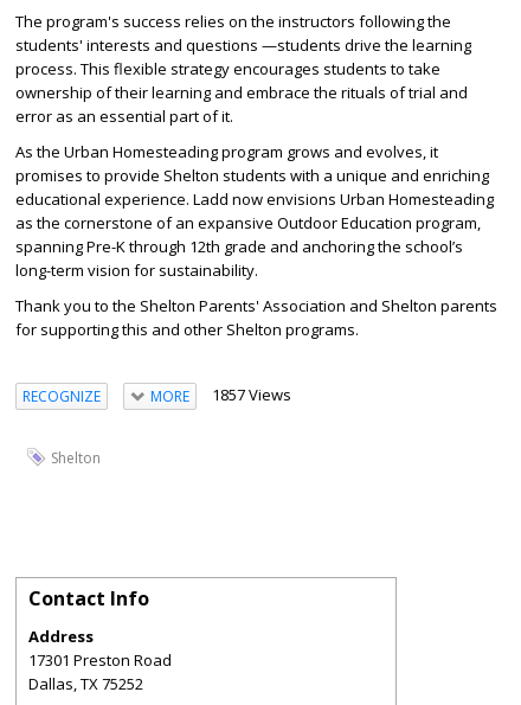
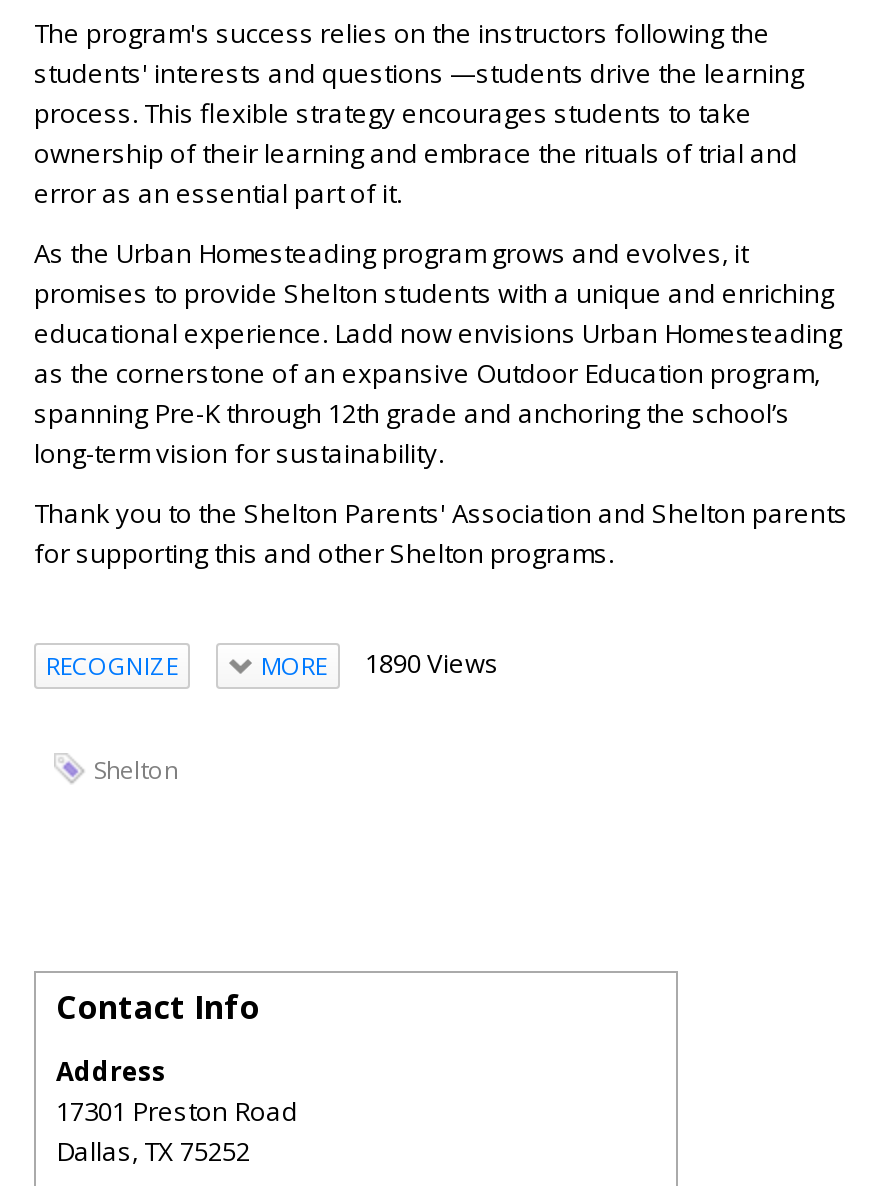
[150,384,291,407] MORE 1857 Views -> [261,645,499,683] MORE 1890 Views

